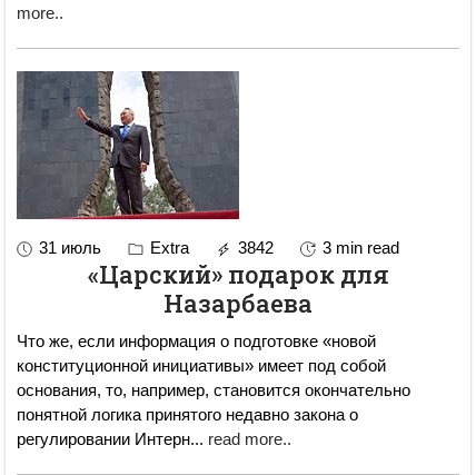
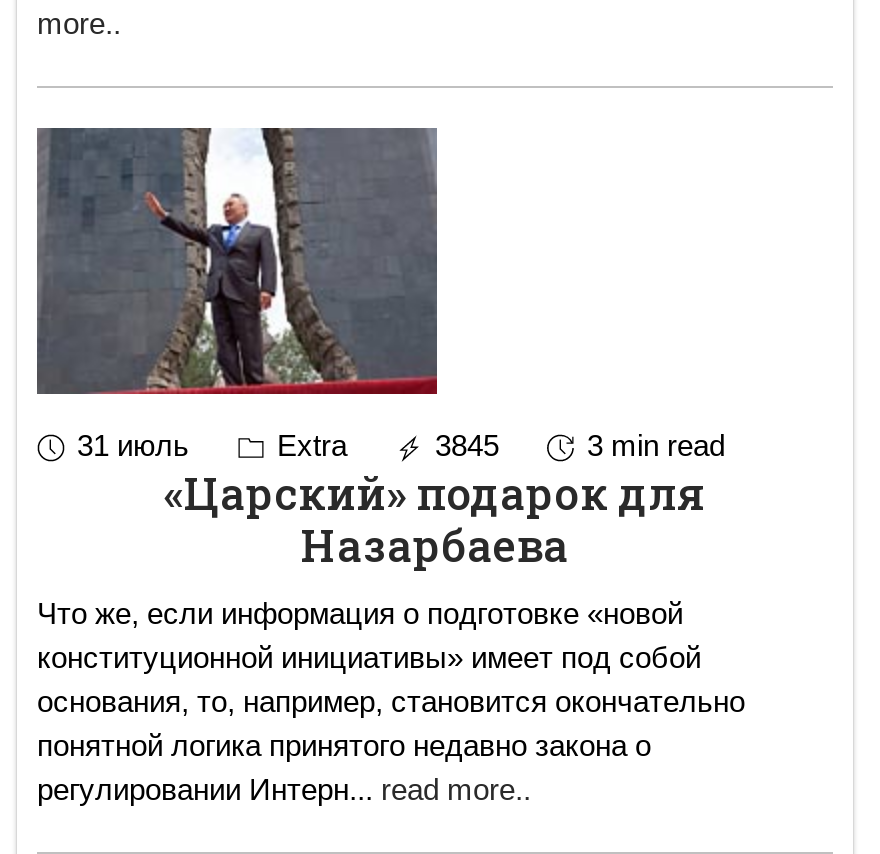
[234,238,274,257] 3842 -> [427,428,499,462] 3845

